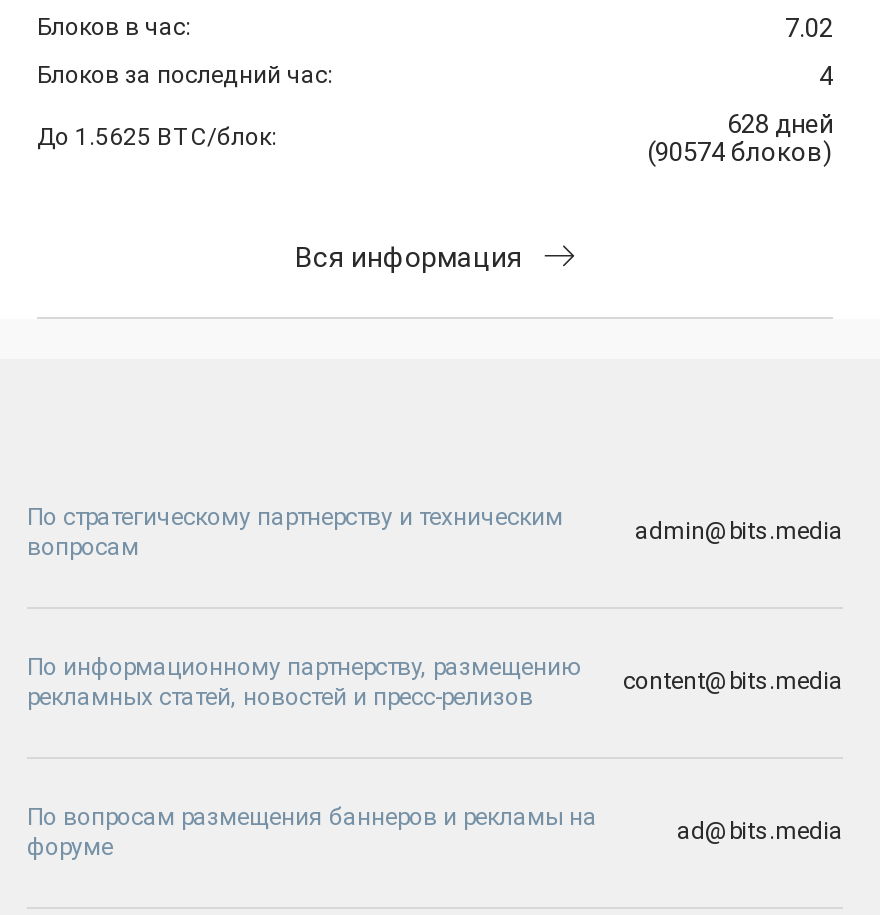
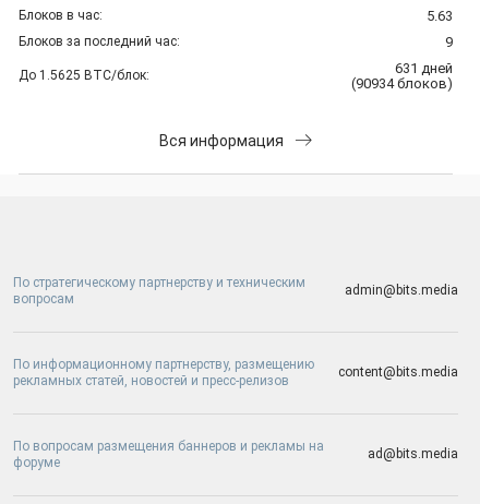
[785,12,833,42] 7.02 -> [427,7,453,23] 5.63
[819,60,833,90] 4 -> [445,33,453,50] 9
[727,108,833,138] 628 дней -> [395,59,453,76] 631 дней
[647,136,833,166] (90574 блоков) -> [351,75,453,91] (90934 блоков)

